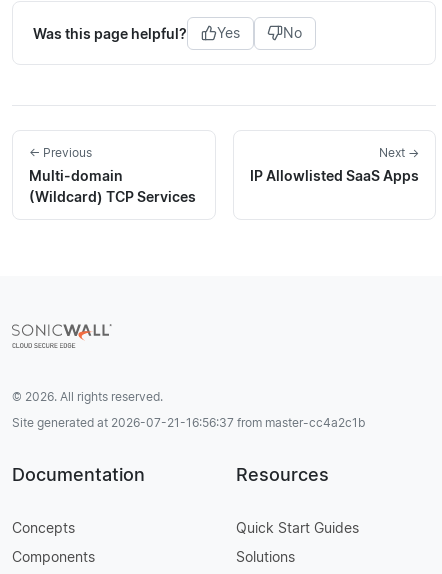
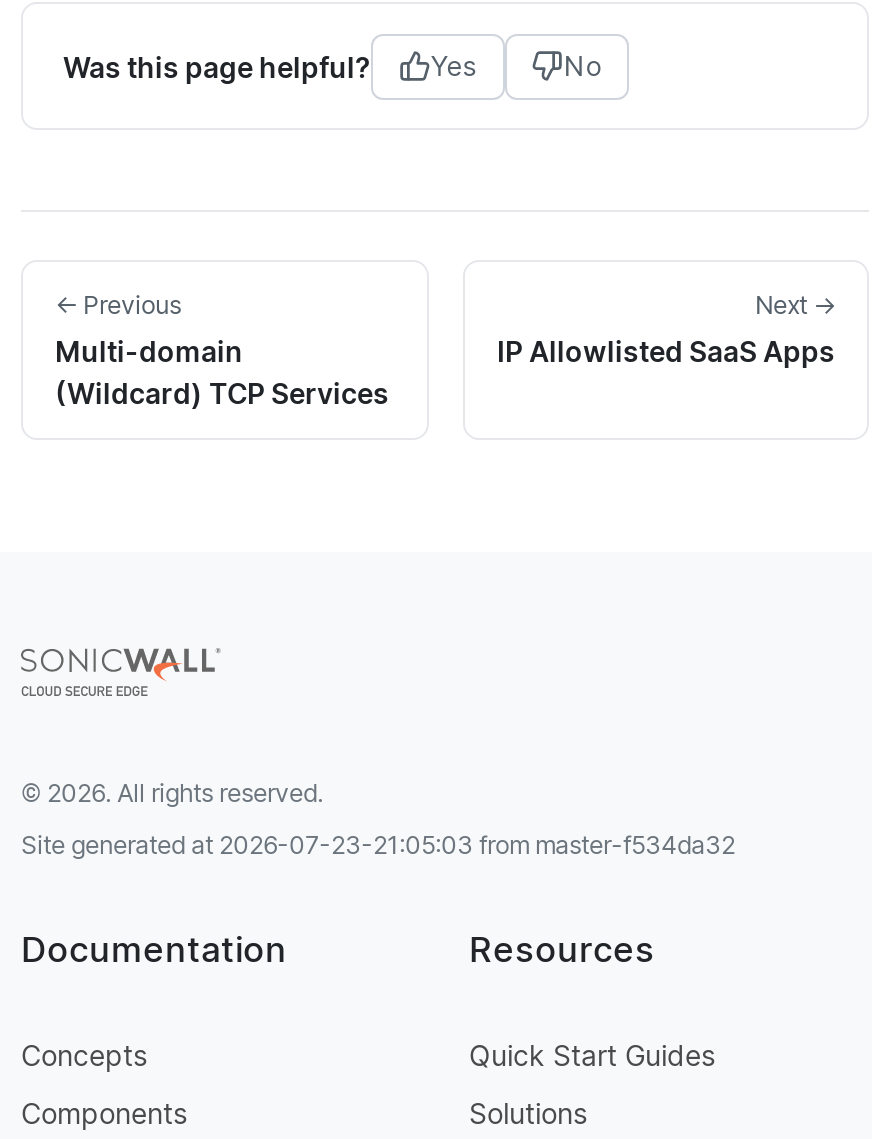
[12,415,365,430] Site generated at 2026-07-21-16:56:37 from master-cc4a2c1b -> [21,831,735,861] Site generated at 2026-07-23-21:05:03 from master-f534da32

